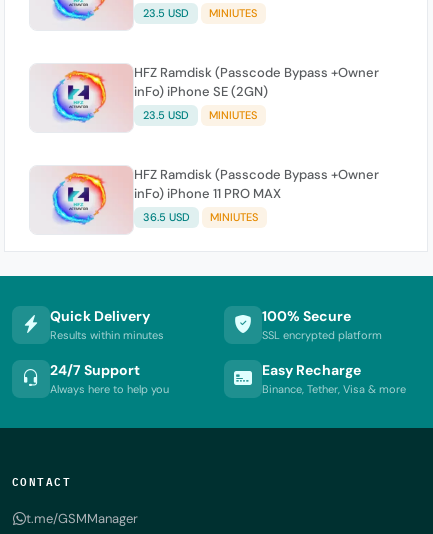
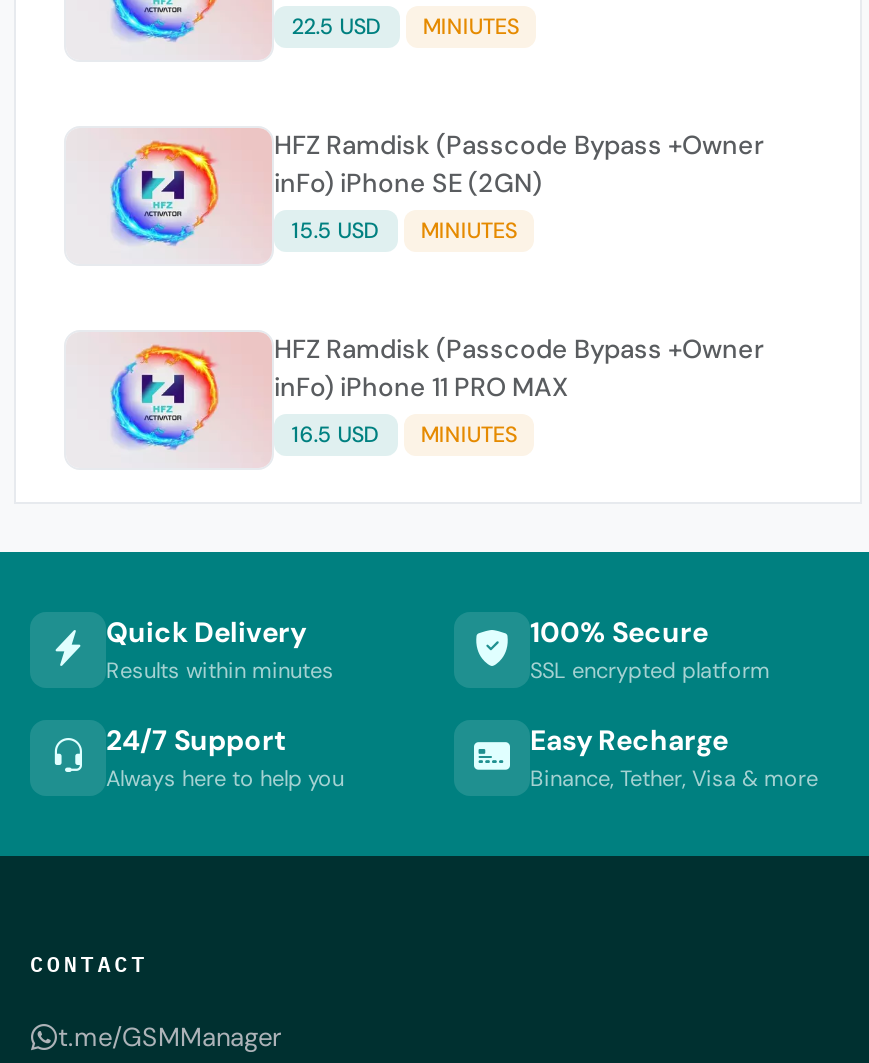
[143,6,257,20] 23.5 USD MINIUTES -> [292,12,519,40] 22.5 USD MINIUTES
[143,108,257,122] 23.5 USD MINIUTES -> [292,216,517,244] 15.5 USD MINIUTES
[143,210,258,224] 36.5 USD MINIUTES -> [292,420,517,448] 16.5 USD MINIUTES

